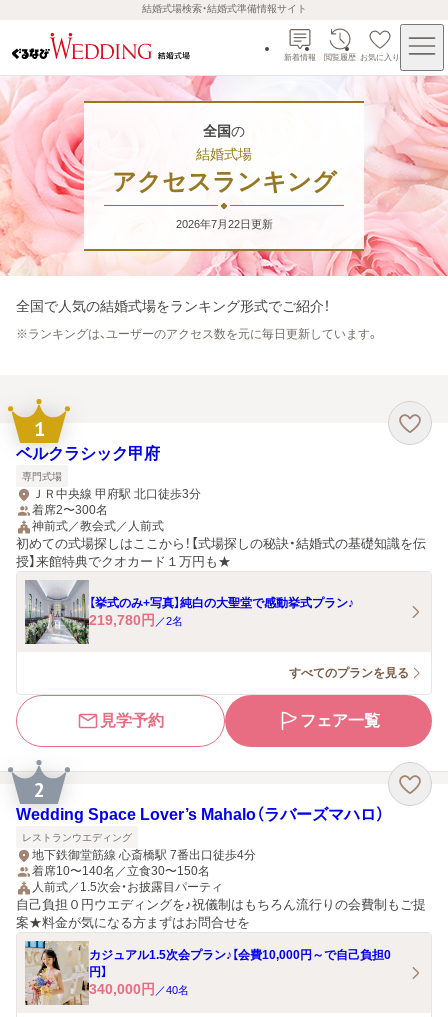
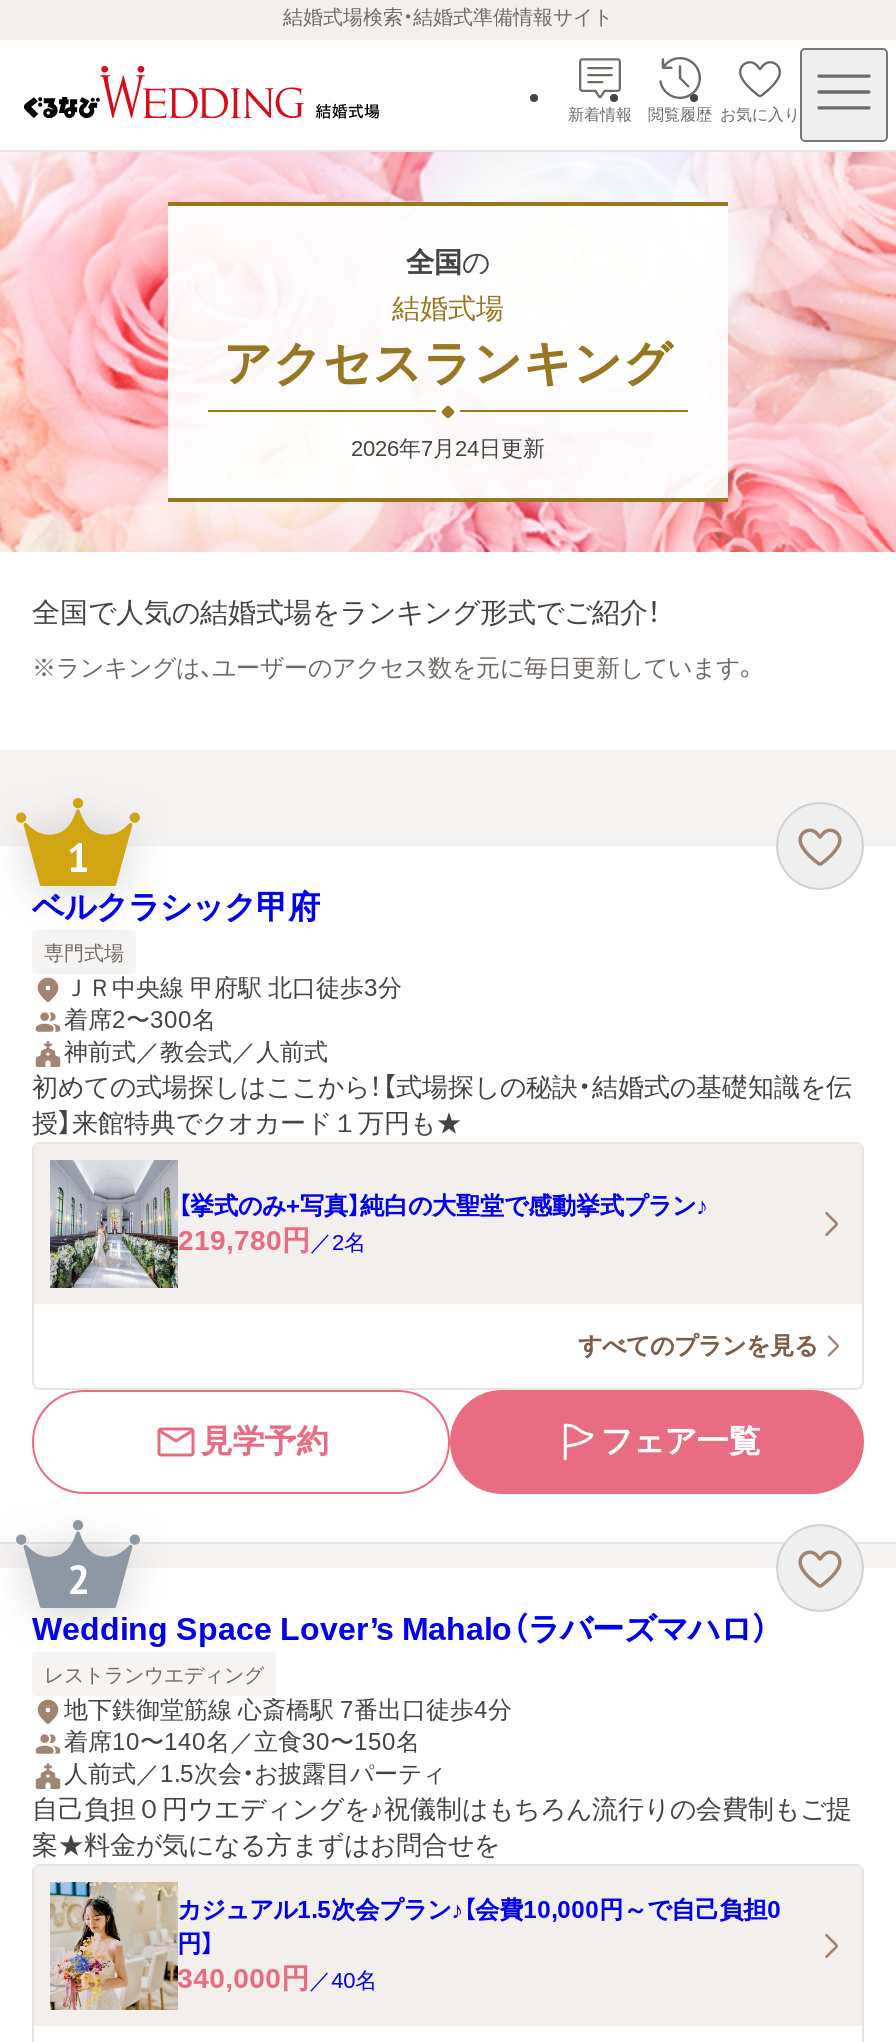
[175,217,272,229] 2026年7月22日更新 -> [351,435,545,459] 2026年7月24日更新

